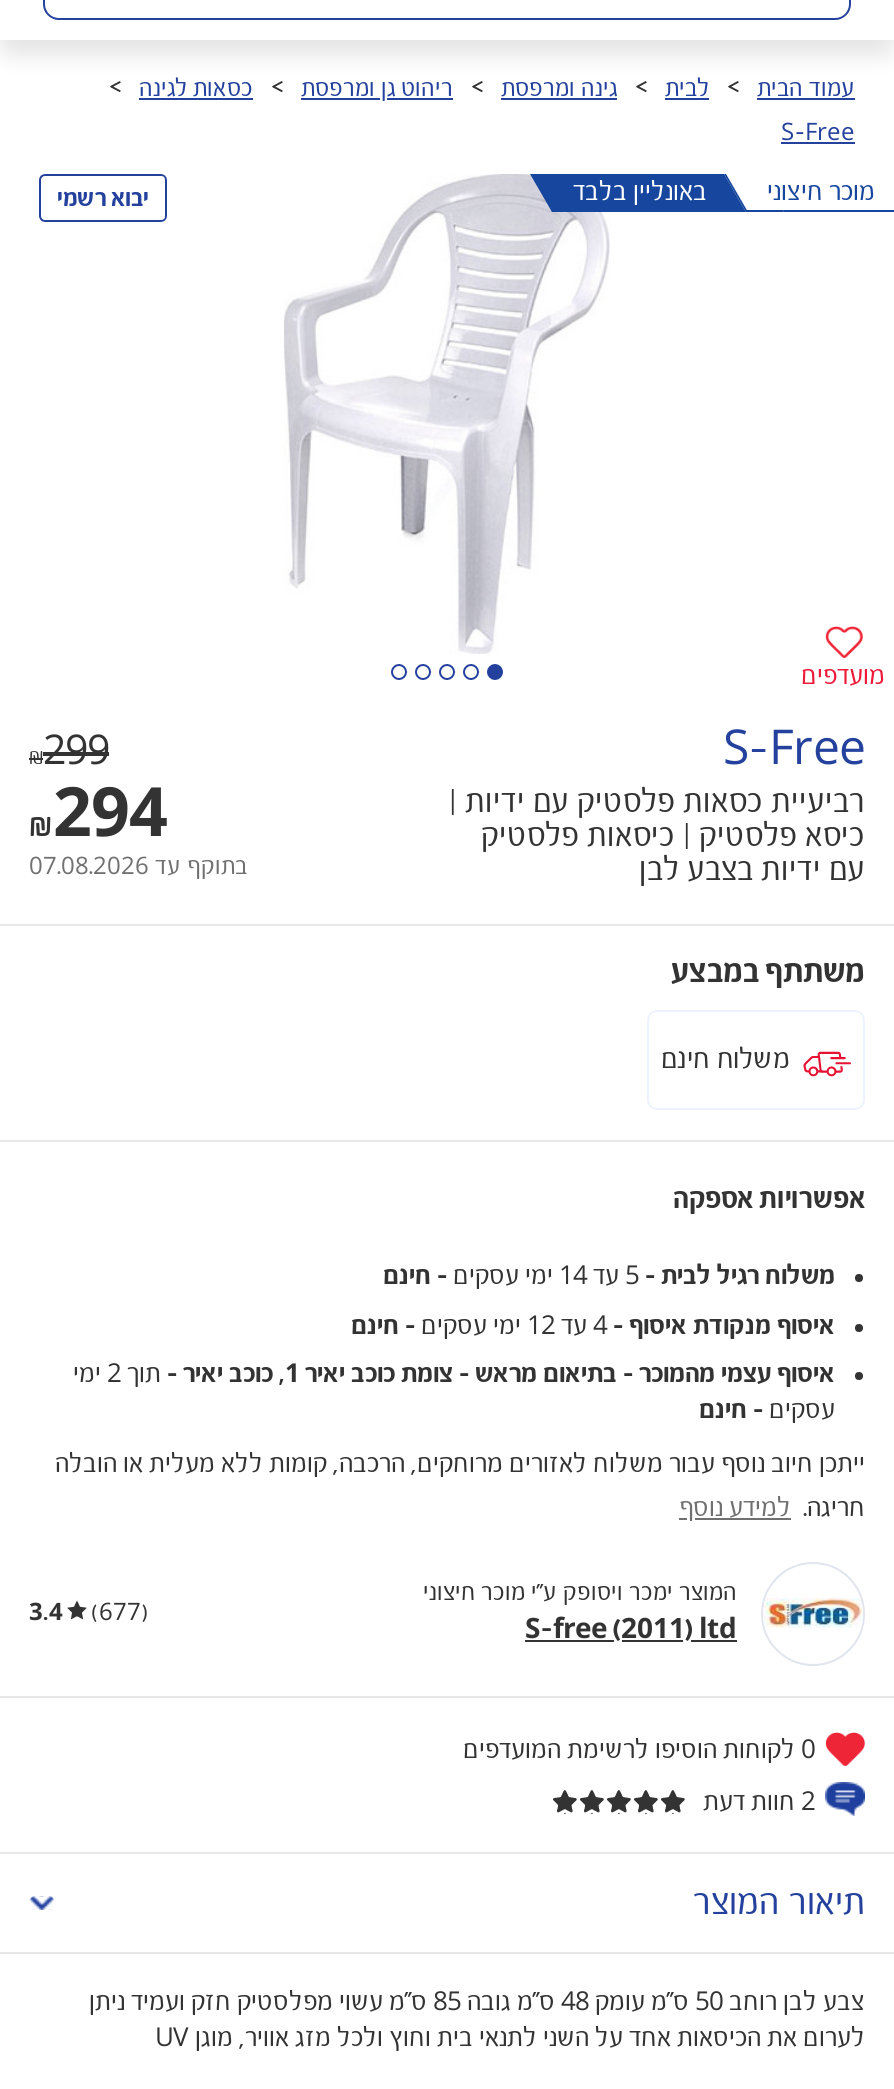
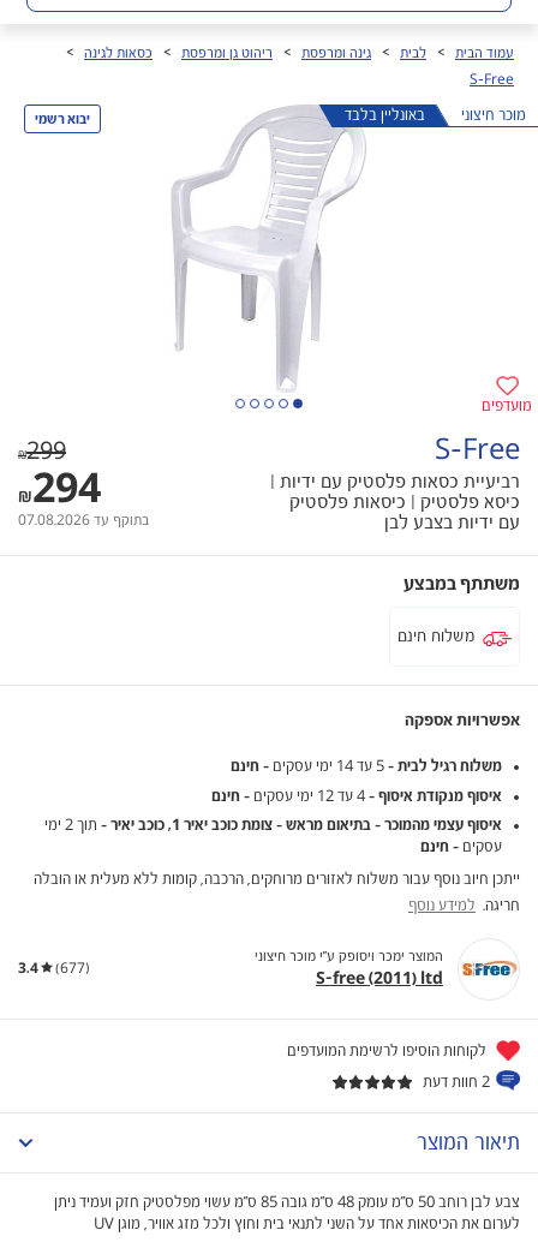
[463,1736,815,1764] 0 לקוחות הוסיפו לרשימת המועדפים -> [287,1042,490,1059] לקוחות הוסיפו לרשימת המועדפים

